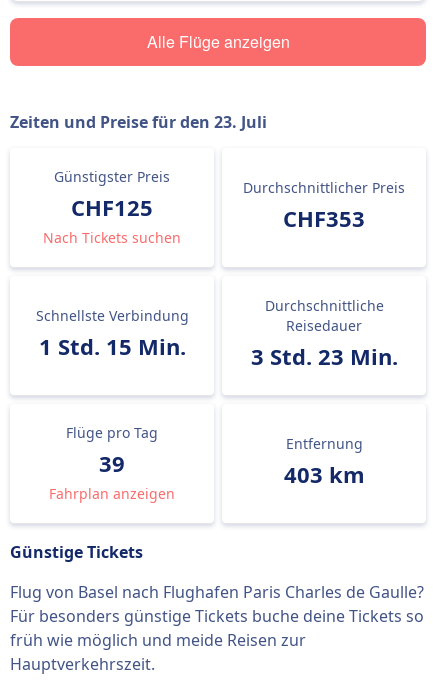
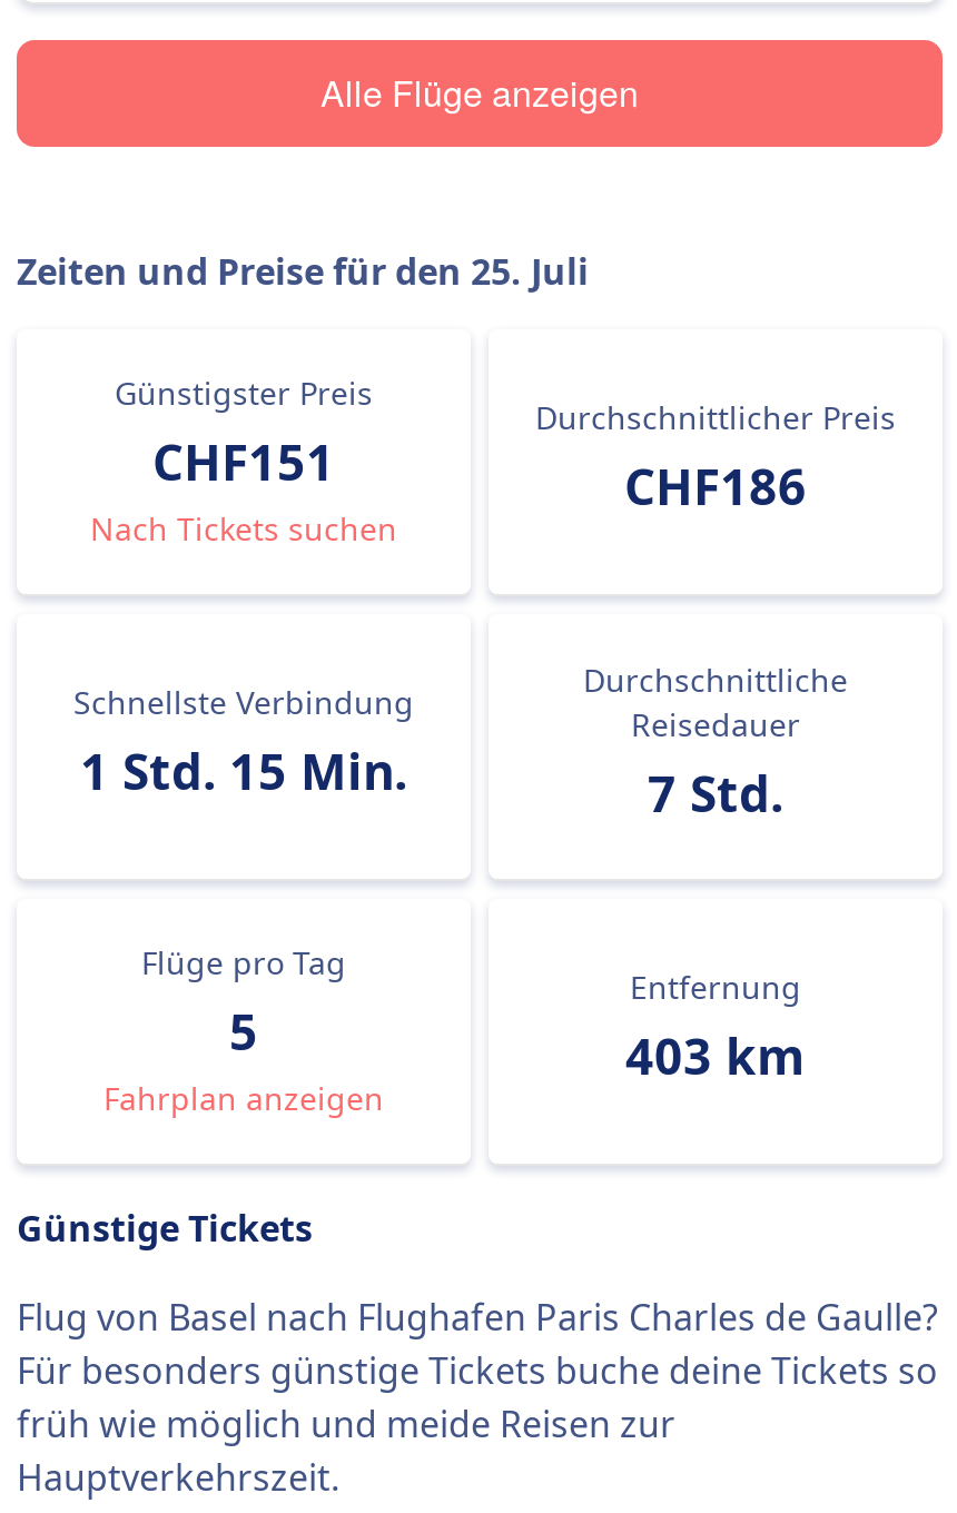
[10,111,267,133] Zeiten und Preise für den 23. Juli -> [17,247,589,296] Zeiten und Preise für den 25. Juli
[71,192,153,222] CHF125 -> [152,427,335,494] CHF151
[283,203,365,233] CHF353 -> [624,452,807,518] CHF186
[250,341,397,371] 3 Std. 23 Min. -> [648,759,783,825] 7 Std.
[99,448,125,478] 39 -> [229,997,258,1064] 5

